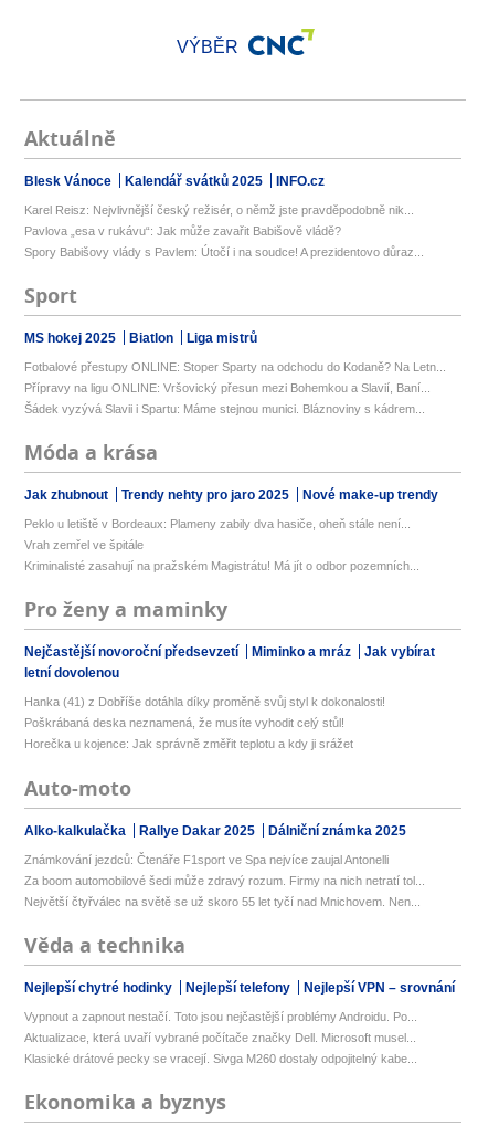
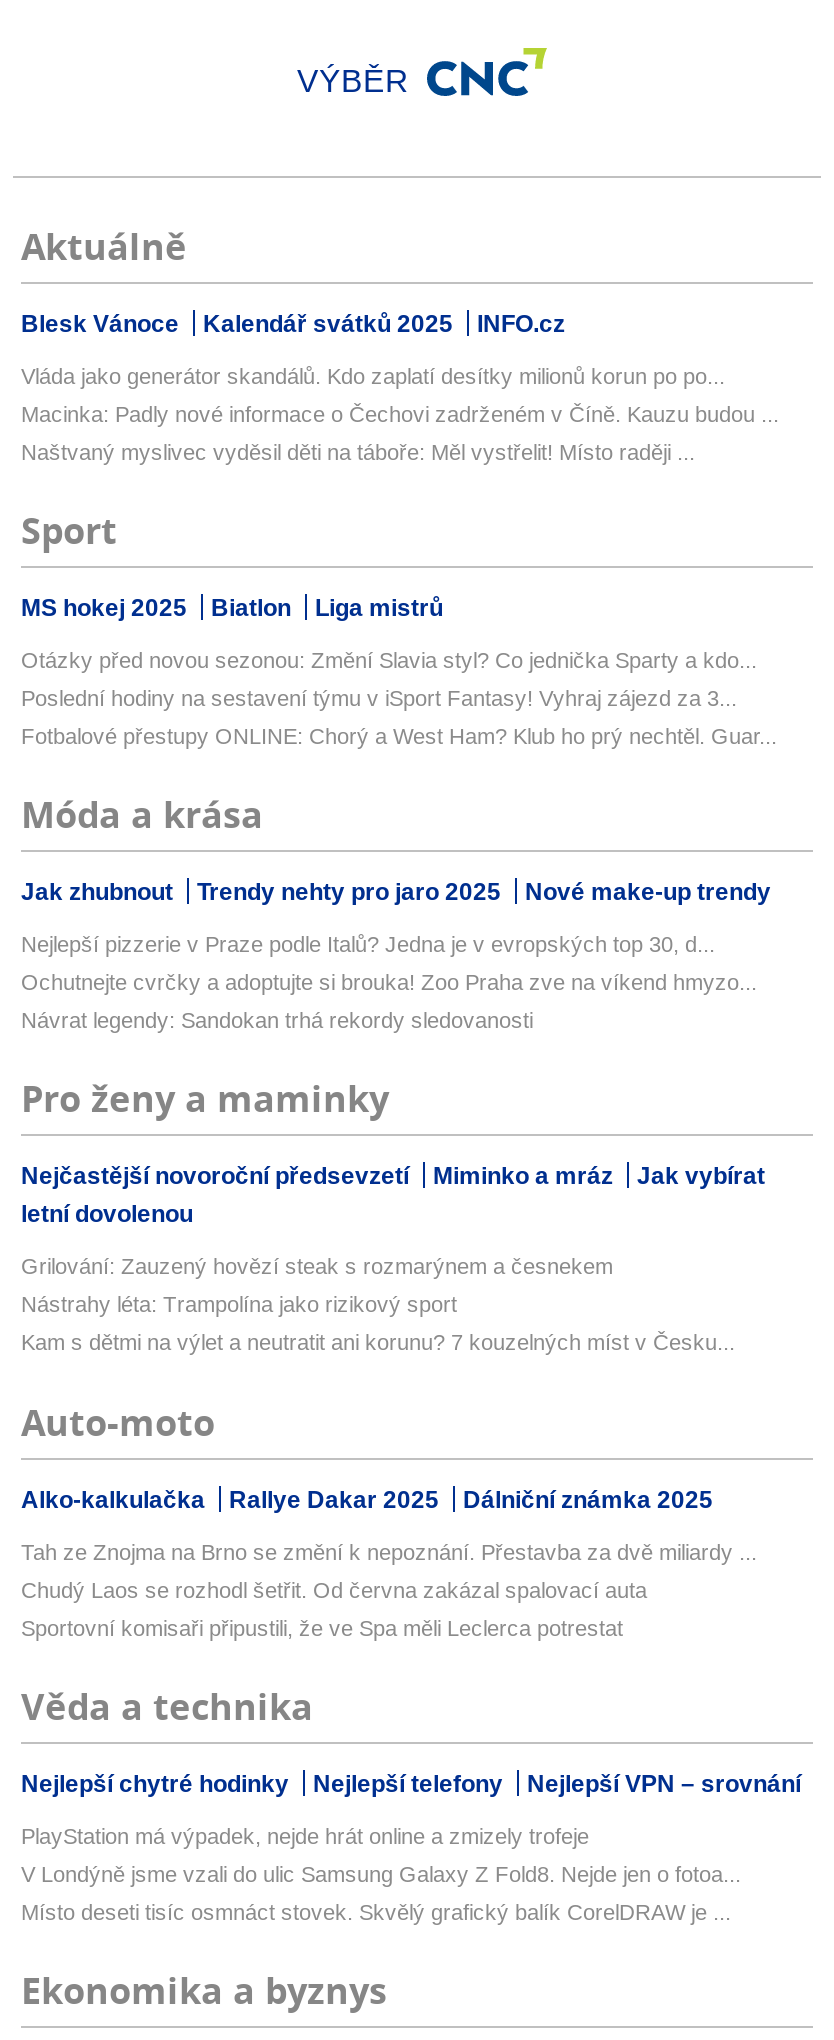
[24,203,414,217] Karel Reisz: Nejvlivnější český režisér, o němž jste pravděpodobně nik... -> [21,364,725,388] Vláda jako generátor skandálů. Kdo zaplatí desítky milionů korun po po...
[24,224,341,238] Pavlova „esa v rukávu“: Jak může zavařit Babišově vládě? -> [21,402,779,426] Macinka: Padly nové informace o Čechovi zadrženém v Číně. Kauzu budou ...
[24,245,424,259] Spory Babišovy vlády s Pavlem: Útočí i na soudce! A prezidentovo důraz... -> [21,440,695,464] Naštvaný myslivec vyděsil děti na táboře: Měl vystřelit! Místo raději ...
[24,360,446,374] Fotbalové přestupy ONLINE: Stoper Sparty na odchodu do Kodaně? Na Letn... -> [21,648,757,672] Otázky před novou sezonou: Změní Slavia styl? Co jednička Sparty a kdo...
[24,381,431,395] Přípravy na ligu ONLINE: Vršovický přesun mezi Bohemkou a Slavií, Baní... -> [21,686,737,710] Poslední hodiny na sestavení týmu v iSport Fantasy! Vyhraj zájezd za 3...
[24,402,425,416] Šádek vyzývá Slavii i Spartu: Máme stejnou munici. Bláznoviny s kádrem... -> [21,724,777,748] Fotbalové přestupy ONLINE: Chorý a West Ham? Klub ho prý nechtěl. Guar...
[24,517,411,531] Peklo u letiště v Bordeaux: Plameny zabily dva hasiče, oheň stále není... -> [21,933,715,957] Nejlepší pizzerie v Praze podle Italů? Jedna je v evropských top 30, d...
[24,538,144,552] Vrah zemřel ve špitále -> [21,971,757,995] Ochutnejte cvrčky a adoptujte si brouka! Zoo Praha zve na víkend hmyzo...
[24,559,419,573] Kriminalisté zasahují na pražském Magistrátu! Má jít o odbor pozemních... -> [21,1009,533,1033] Návrat legendy: Sandokan trhá rekordy sledovanosti
[24,695,385,709] Hanka (41) z Dobříše dotáhla díky proměně svůj styl k dokonalosti! -> [21,1255,613,1279] Grilování: Zauzený hovězí steak s rozmarýnem a česnekem
[24,716,344,730] Poškrábaná deska neznamená, že musíte vyhodit celý stůl! -> [21,1293,457,1317] Nástrahy léta: Trampolína jako rizikový sport
[24,737,353,751] Horečka u kojence: Jak správně změřit teplotu a kdy ji srážet -> [21,1331,735,1355] Kam s dětmi na výlet a neutratit ani korunu? 7 kouzelných míst v Česku...
[24,853,389,866] Známkování jezdců: Čtenáře F1sport ve Spa nejvíce zaujal Antonelli -> [21,1539,757,1563] Tah ze Znojma na Brno se změní k nepoznání. Přestavba za dvě miliardy ...
[24,874,425,887] Za boom automobilové šedi může zdravý rozum. Firmy na nich netratí tol... -> [21,1577,647,1601] Chudý Laos se rozhodl šetřit. Od června zakázal spalovací auta
[24,895,421,908] Největší čtyřválec na světě se už skoro 55 let tyčí nad Mnichovem. Nen... -> [21,1615,623,1639] Sportovní komisaři připustili, že ve Spa měli Leclerca potrestat
[24,1010,417,1023] Vypnout a zapnout nestačí. Toto jsou nejčastější problémy Androidu. Po... -> [21,1823,589,1847] PlayStation má výpadek, nejde hrát online a zmizely trofeje
[24,1031,416,1044] Aktualizace, která uvaří vybrané počítače značky Dell. Microsoft musel... -> [21,1861,741,1885] V Londýně jsme vzali do ulic Samsung Galaxy Z Fold8. Nejde jen o fotoa...
[24,1052,417,1065] Klasické drátové pecky se vracejí. Sivga M260 dostaly odpojitelný kabe... -> [21,1899,731,1923] Místo deseti tisíc osmnáct stovek. Skvělý grafický balík CorelDRAW je ...

